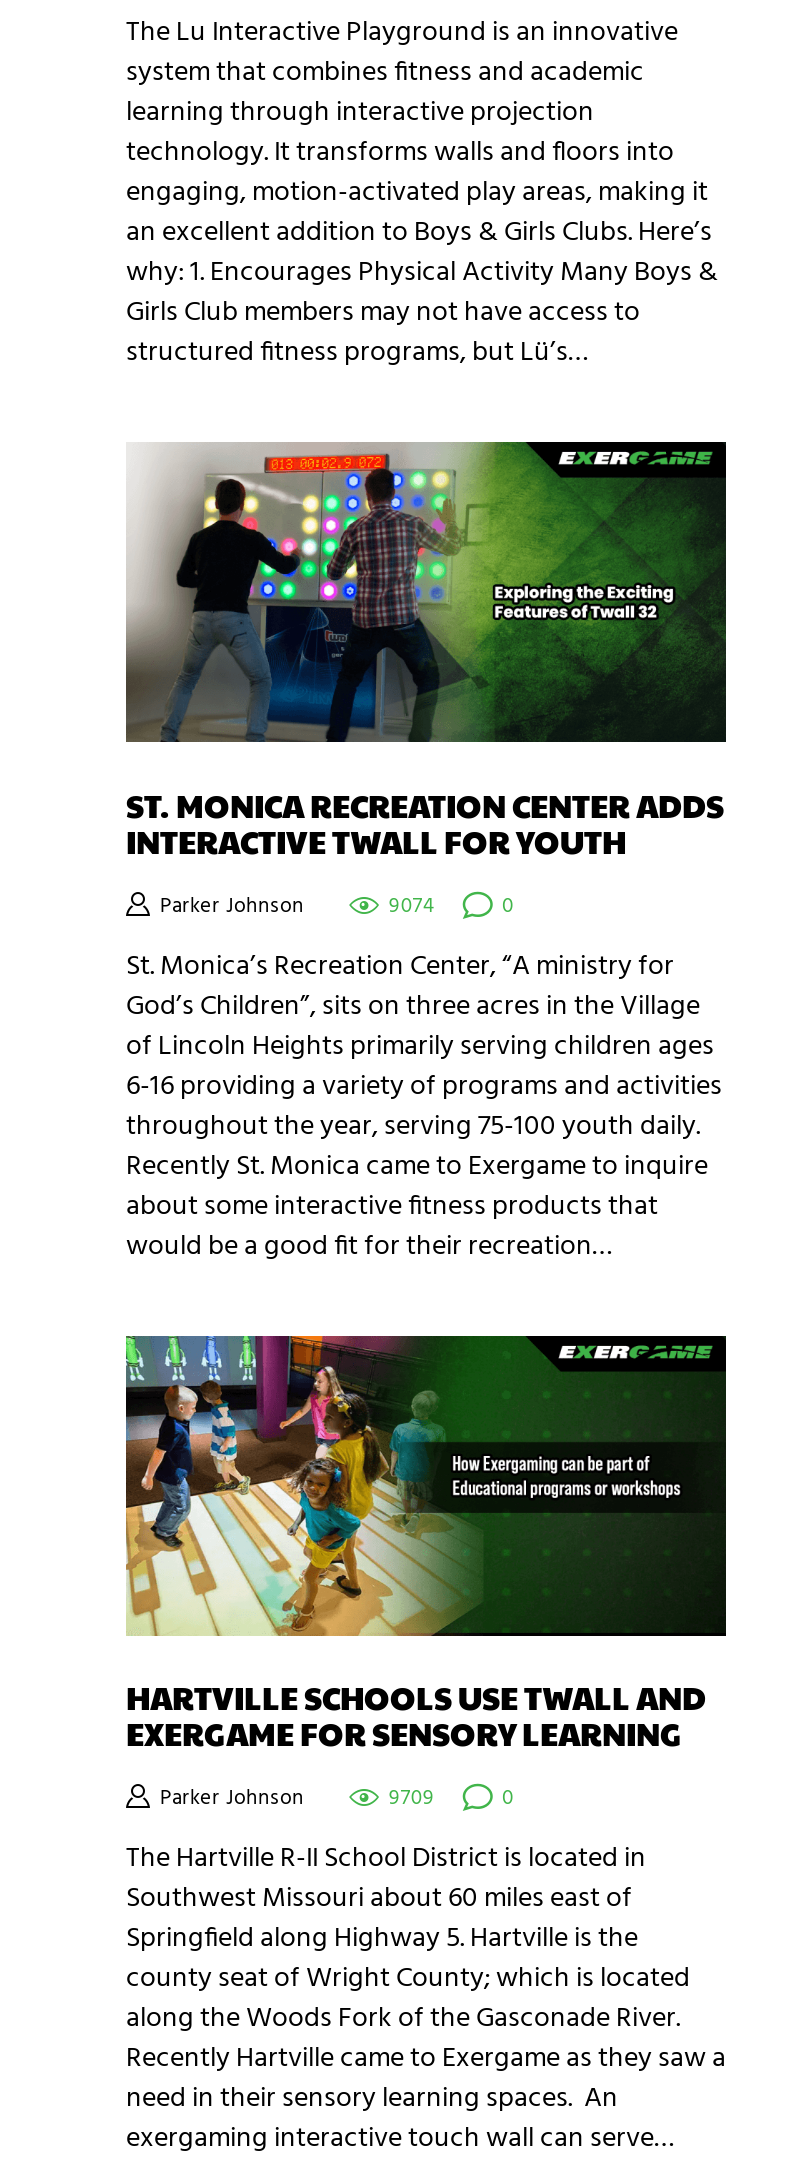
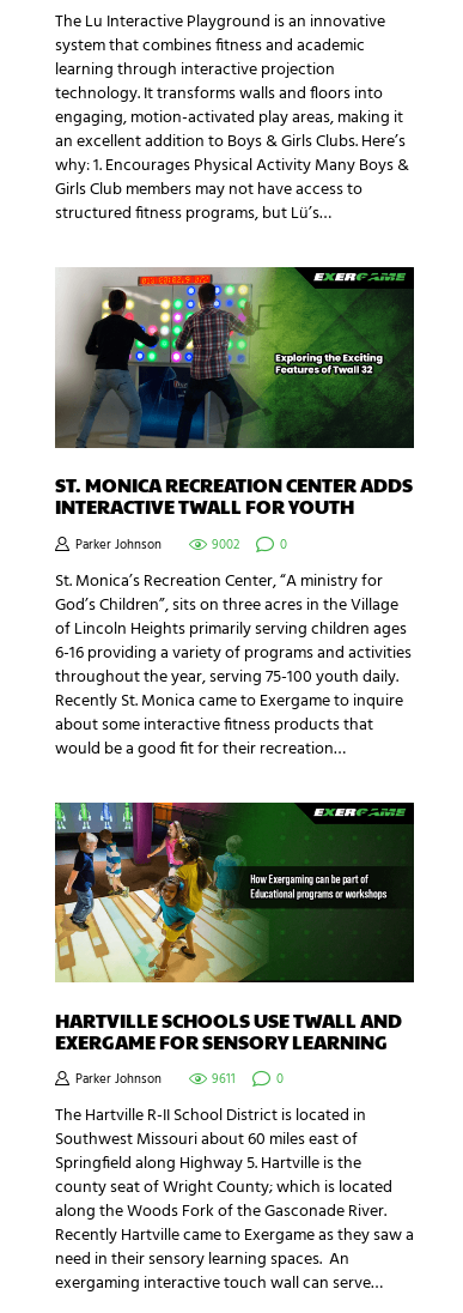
[389,889,514,923] 9074 0 -> [212,535,287,556] 9002 0
[389,1782,514,1816] 9709 0 -> [212,1070,284,1091] 9611 0

